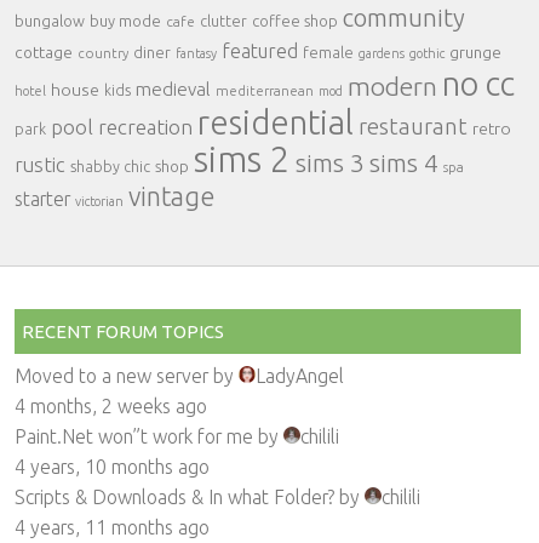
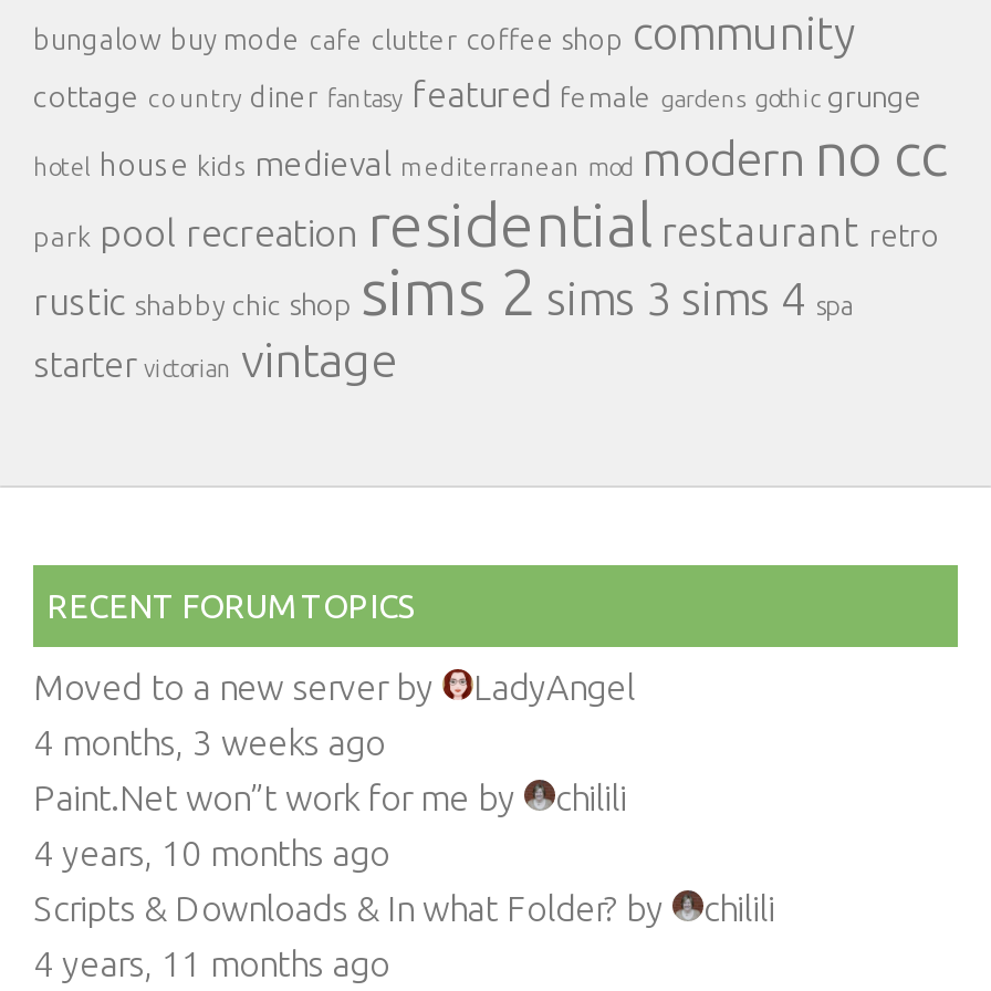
[15,395,207,417] 4 months, 2 weeks ago -> [33,721,385,761] 4 months, 3 weeks ago

